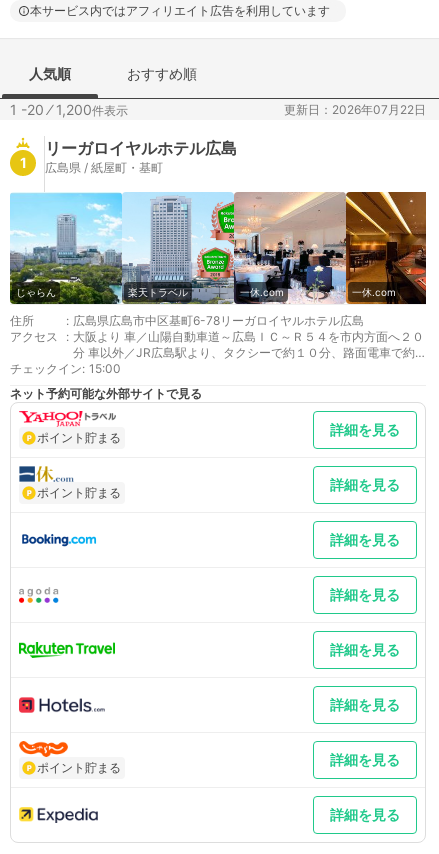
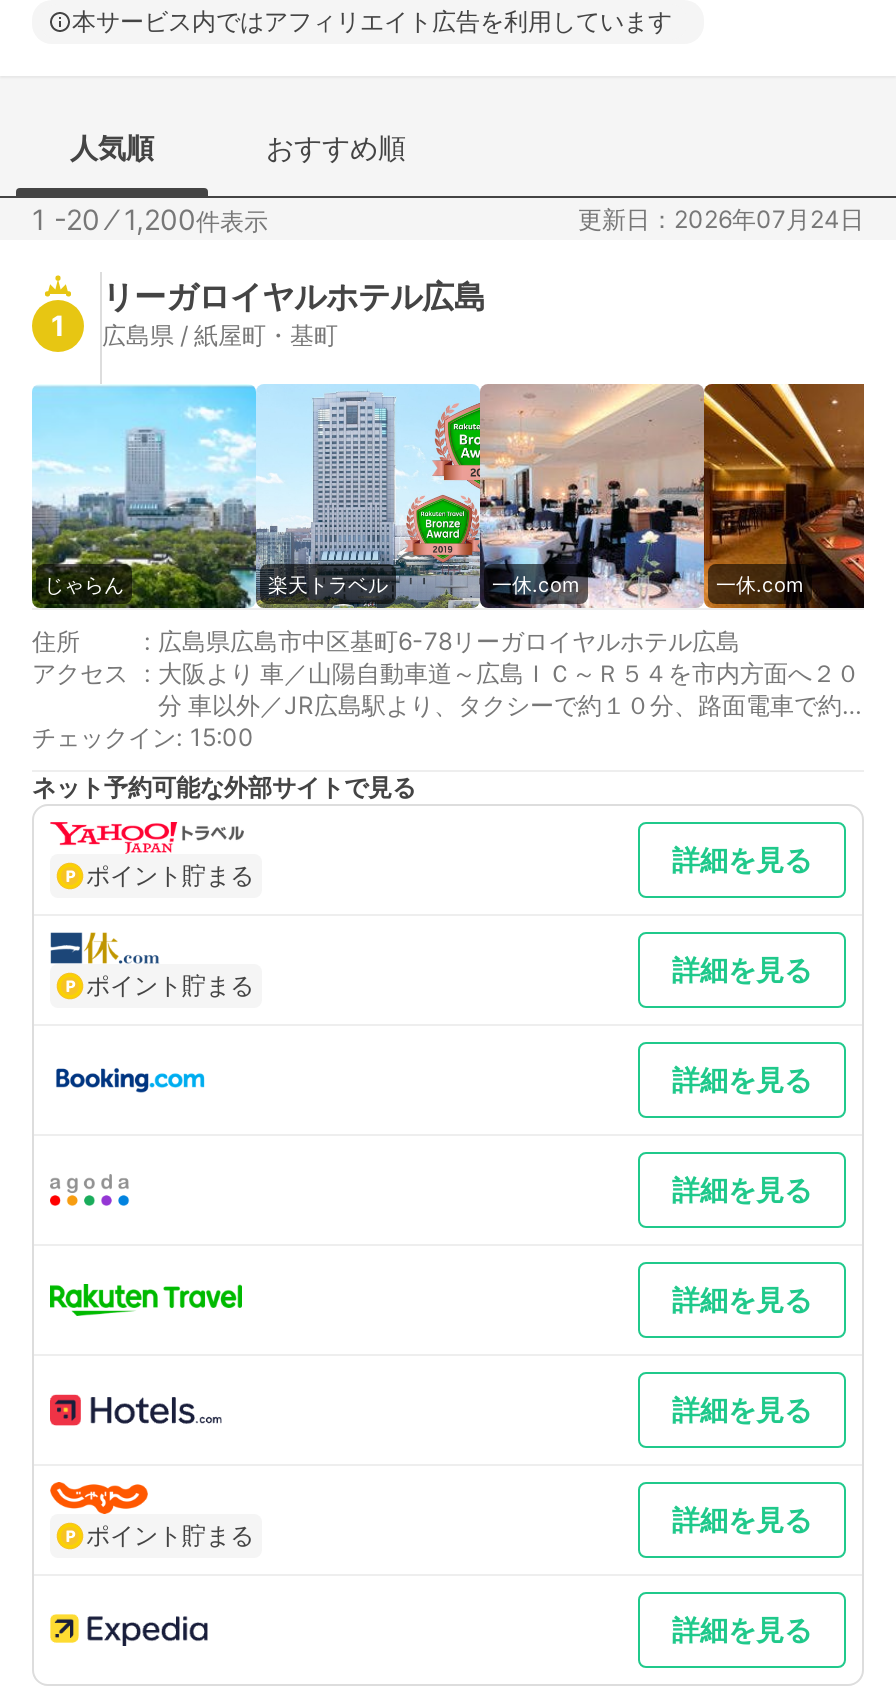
[284,101,426,116] 更新日：2026年07月22日 -> [578,203,864,233] 更新日：2026年07月24日

